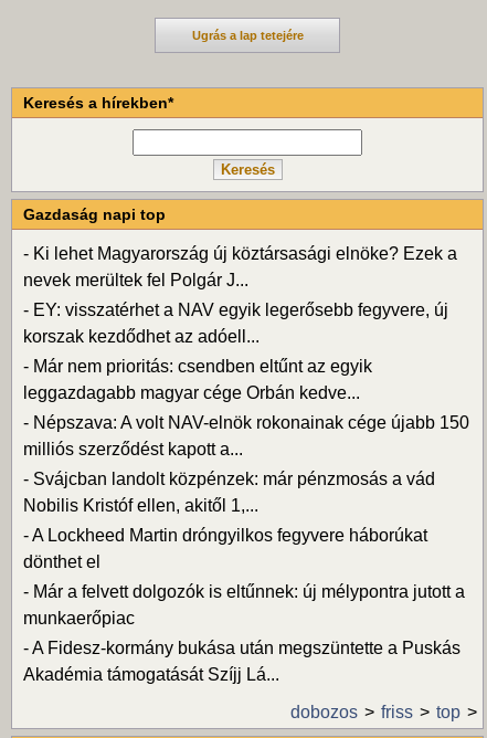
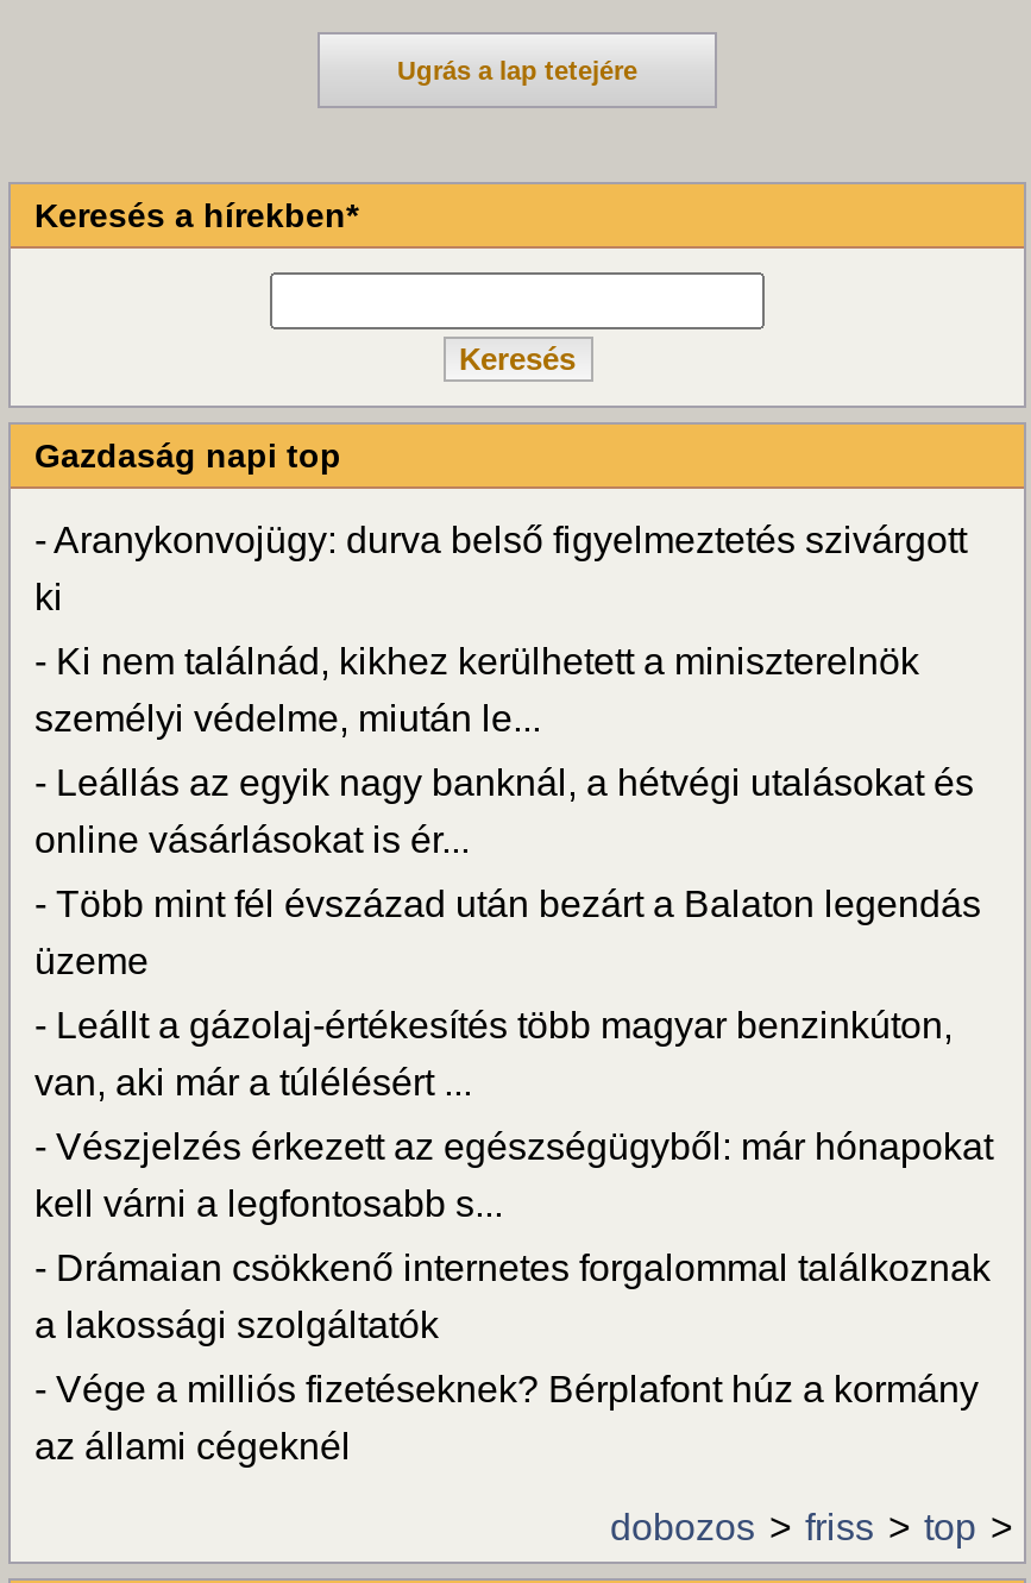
[23,244,457,289] - Ki lehet Magyarország új köztársasági elnöke? Ezek a | nevek merültek fel Polgár J... -> [34,520,967,617] - Aranykonvojügy: durva belső figyelmeztetés szivárgott | ki
[23,301,448,346] - EY: visszatérhet a NAV egyik legerősebb fegyvere, új | korszak kezdődhet az adóell... -> [34,641,919,739] - Ki nem találnád, kikhez kerülhetett a miniszterelnök | személyi védelme, miután le...
[23,357,372,402] - Már nem prioritás: csendben eltűnt az egyik | leggazdagabb magyar cége Orbán kedve... -> [34,762,974,860] - Leállás az egyik nagy banknál, a hétvégi utalásokat és | online vásárlásokat is ér...
[23,413,469,458] - Népszava: A volt NAV-elnök rokonainak cége újabb 150 | milliós szerződést kapott a... -> [34,884,981,981] - Több mint fél évszázad után bezárt a Balaton legendás | üzeme
[23,470,435,515] - Svájcban landolt közpénzek: már pénzmosás a vád | Nobilis Kristóf ellen, akitől 1,... -> [34,1005,953,1103] - Leállt a gázolaj-értékesítés több magyar benzinkúton, | van, aki már a túlélésért ...
[23,526,427,571] - A Lockheed Martin dróngyilkos fegyvere háborúkat | dönthet el -> [34,1126,993,1224] - Vészjelzés érkezett az egészségügyből: már hónapokat | kell várni a legfontosabb s...
[23,582,465,628] - Már a felvett dolgozók is eltűnnek: új mélypontra jutott a | munkaerőpiac -> [34,1248,991,1345] - Drámaian csökkenő internetes forgalommal találkoznak | a lakossági szolgáltatók
[23,639,460,684] - A Fidesz-kormány bukása után megszüntette a Puskás | Akadémia támogatását Szíjj Lá... -> [34,1369,979,1466] - Vége a milliós fizetéseknek? Bérplafont húz a kormány | az állami cégeknél

